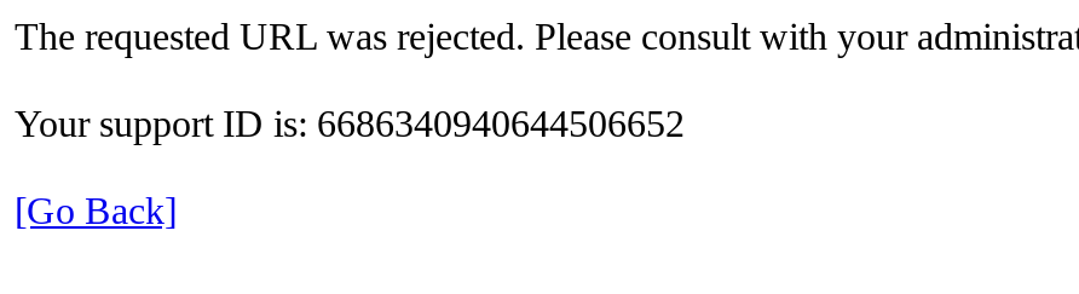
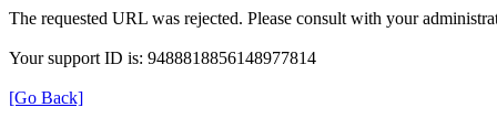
[15,103,685,144] Your support ID is: 6686340940644506652 -> [9,49,316,67] Your support ID is: 9488818856148977814

